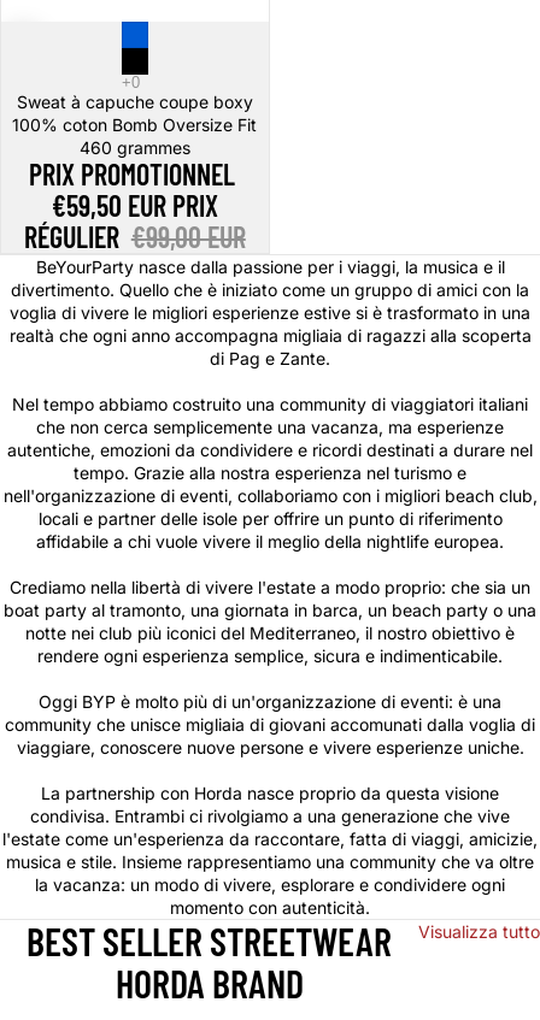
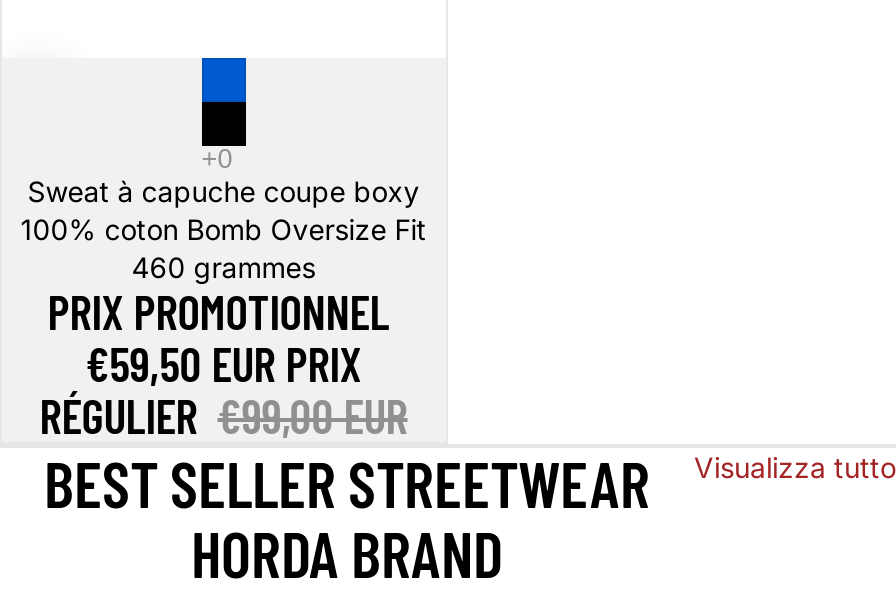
[2,256,538,917] BeYourParty nasce dalla passione per i viaggi, la musica e il | divertimento. Quello che è iniziato come un gruppo di amici con la | voglia di vivere le migliori esperienze estive si è trasformato in una | realtà che ogni anno accompagna migliaia di ragazzi alla scoperta | di Pag e Zante. | Nel tempo abbiamo costruito una community di viaggiatori italiani | che non cerca semplicemente una vacanza, ma esperienze | autentiche, emozioni da condividere e ricordi destinati a durare nel | tempo. Grazie alla nostra esperienza nel turismo e | nell'organizzazione di eventi, collaboriamo con i migliori beach club, | locali e partner delle isole per offrire un punto di riferimento | affidabile a chi vuole vivere il meglio della nightlife europea. | Crediamo nella libertà di vivere l'estate a modo proprio: che sia un | boat party al tramonto, una giornata in barca, un beach party o una | notte nei club più iconici del Mediterraneo, il nostro obiettivo è | rendere ogni esperienza semplice, sicura e indimenticabile. | Oggi BYP è molto più di un'organizzazione di eventi: è una | community che unisce migliaia di giovani accomunati dalla voglia di | viaggiare, conoscere nuove persone e vivere esperienze uniche. | La partnership con Horda nasce proprio da questa visione | condivisa. Entrambi ci rivolgiamo a una generazione che vive | l'estate come un'esperienza da raccontare, fatta di viaggi, amicizie, | musica e stile. Insieme rappresentiamo una community che va oltre | la vacanza: un modo di vivere, esplorare e condividere ogni | momento con autenticità. -> none

